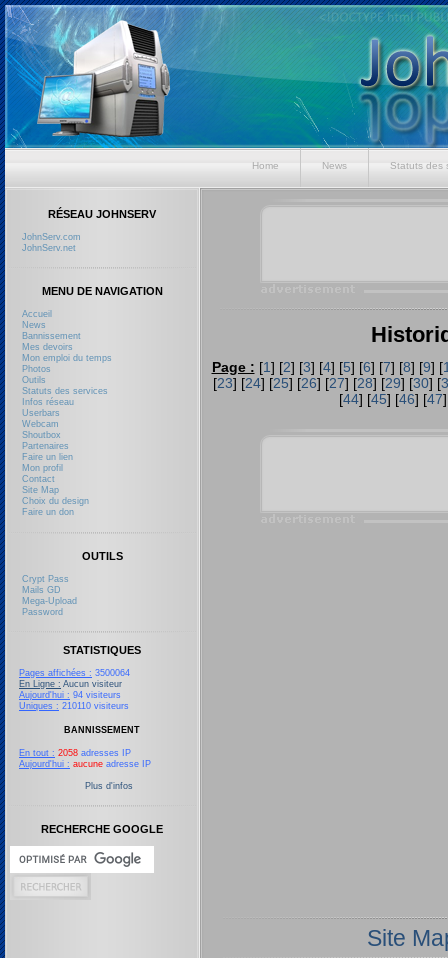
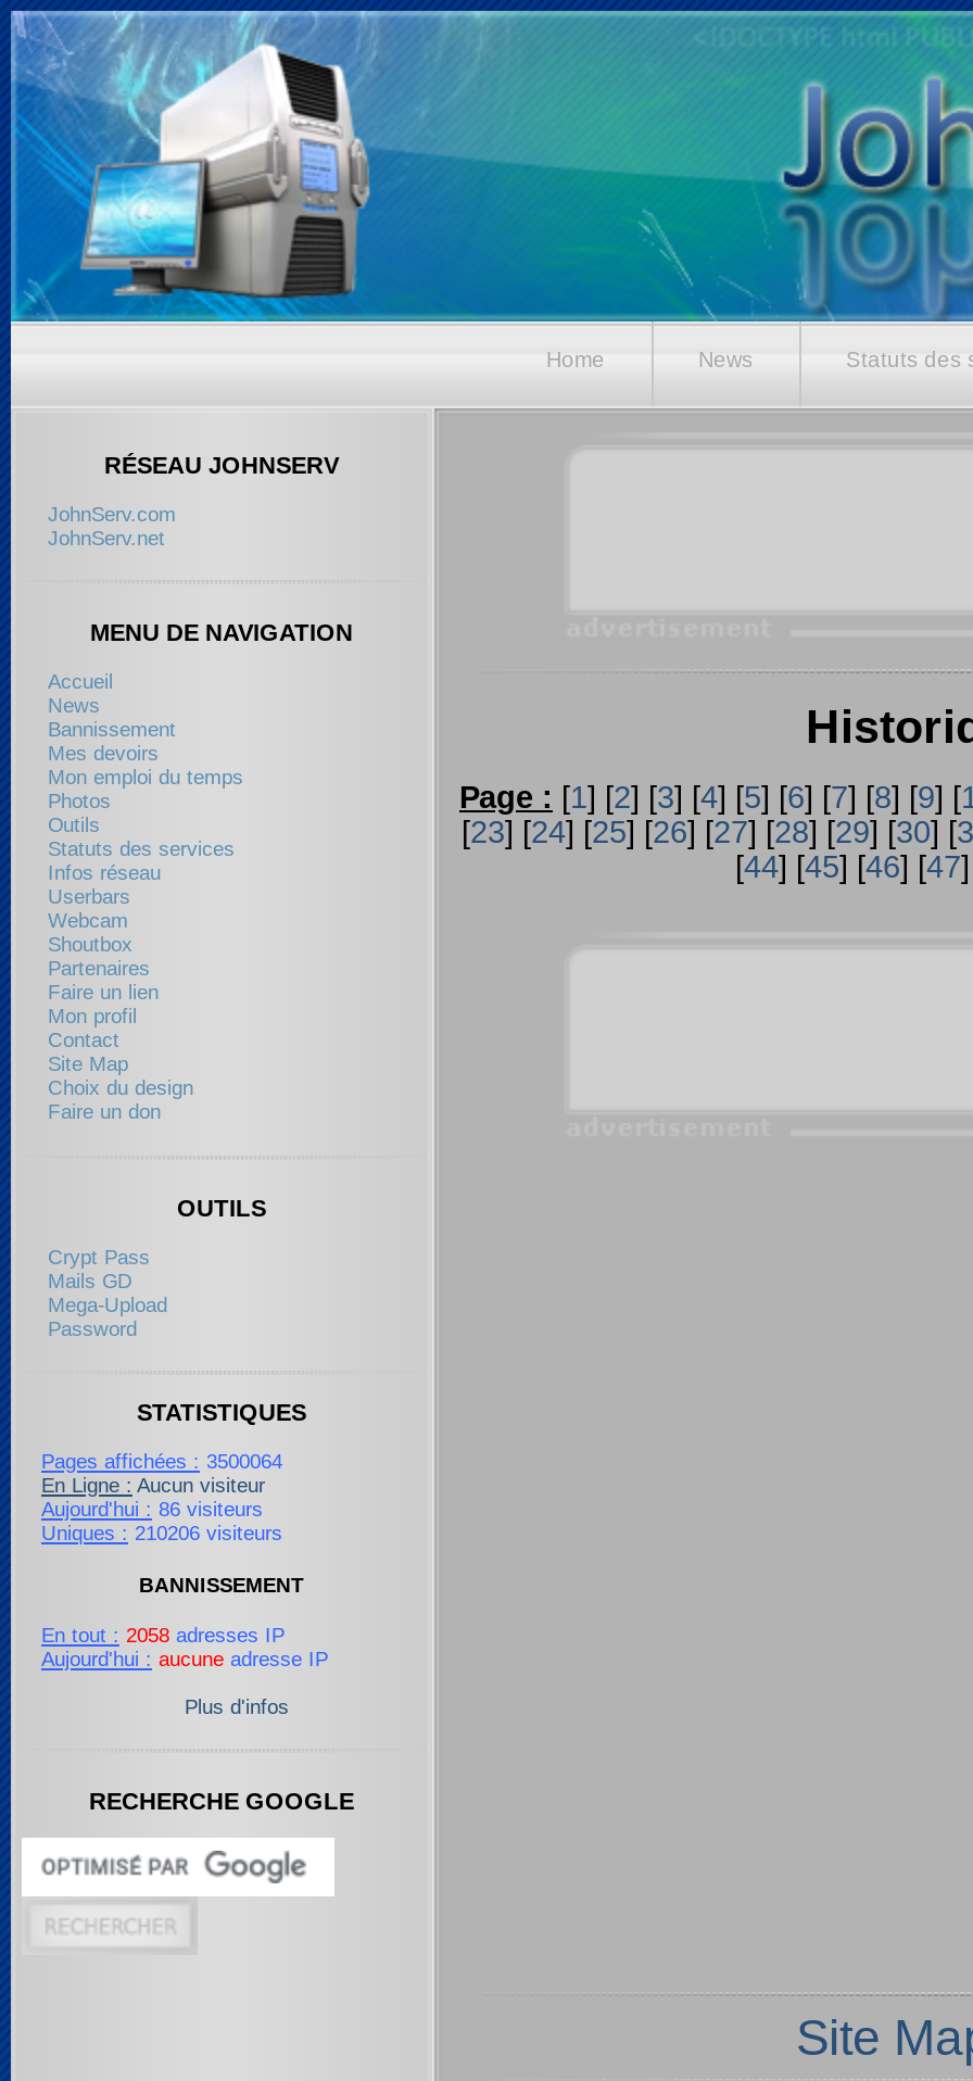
[19,689,121,700] Aujourd'hui : 94 visiteurs -> [41,1497,263,1521] Aujourd'hui : 86 visiteurs
[19,700,129,711] Uniques :210110 visiteurs -> [41,1521,282,1544] Uniques :210206 visiteurs

